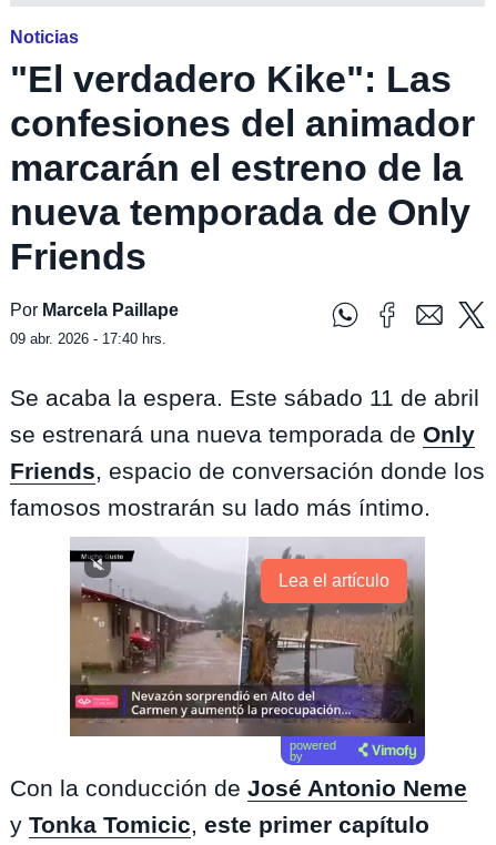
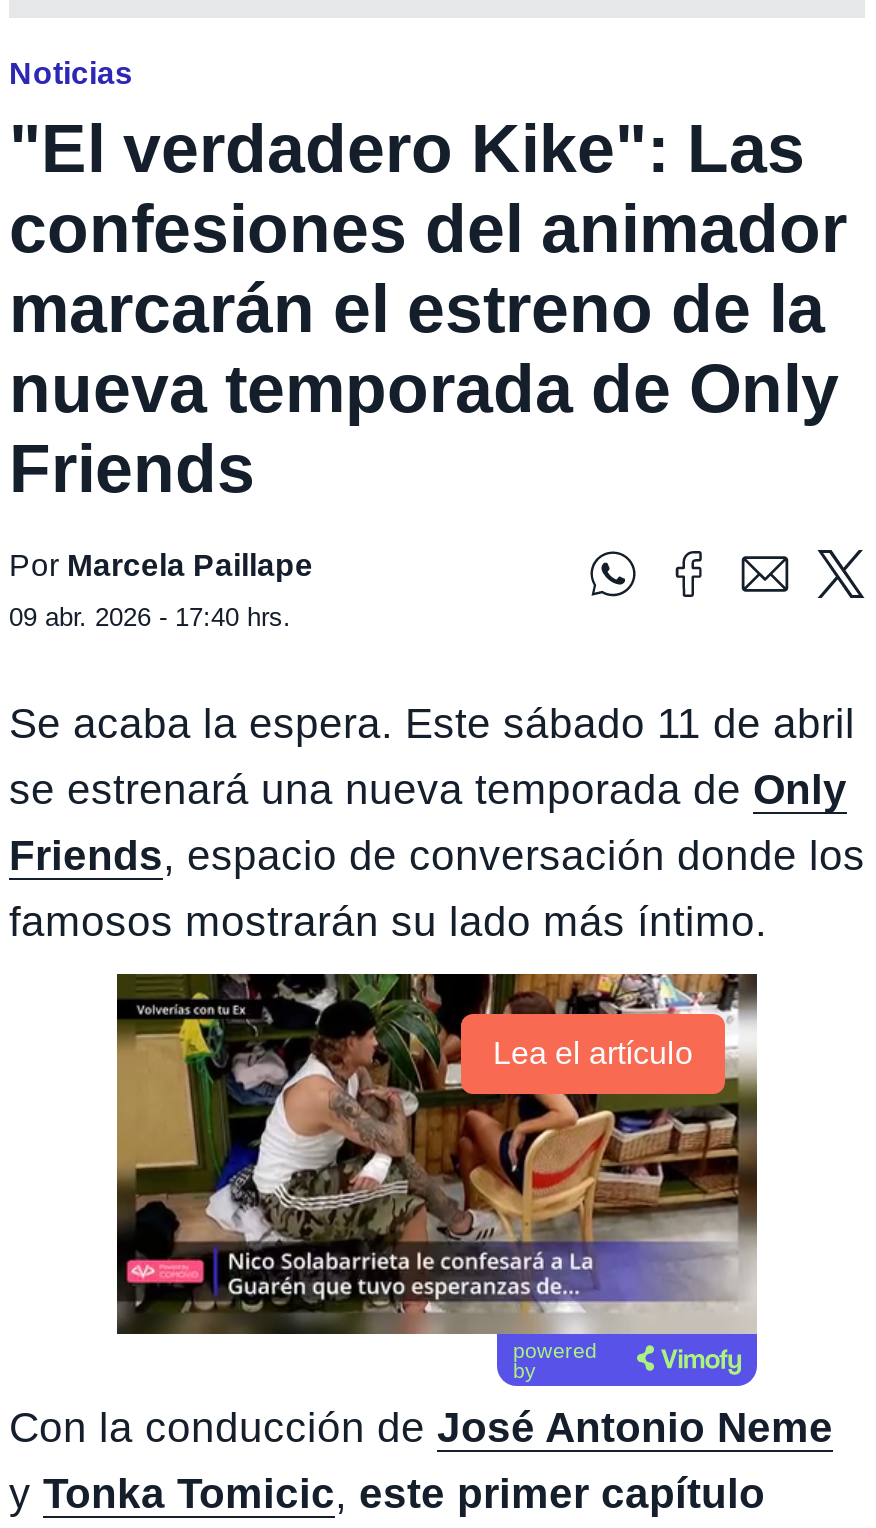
[69,537,426,737] [image] -> [115,972,759,1336] [image]

